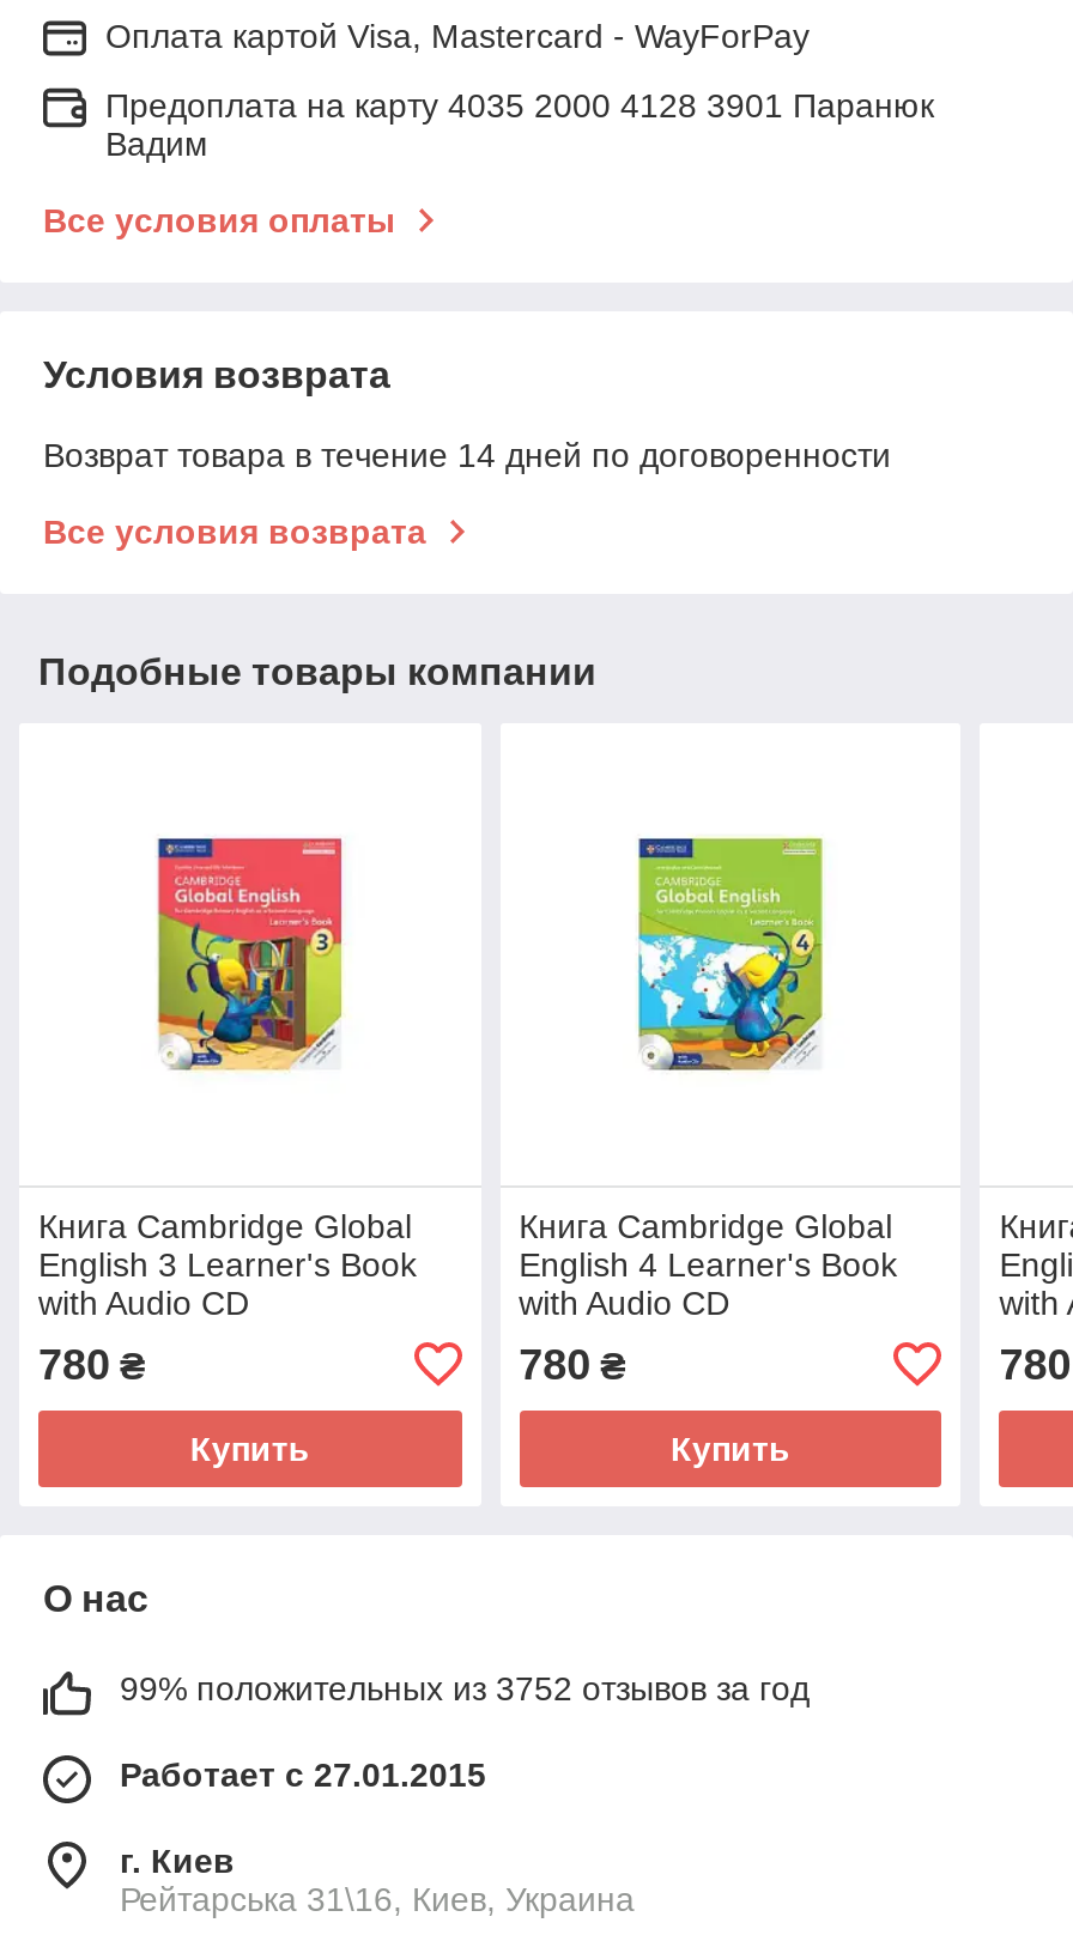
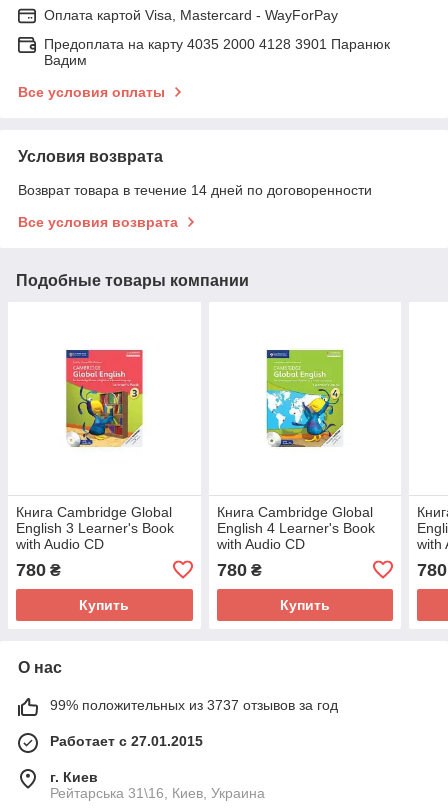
[120,1668,810,1706] 99% положительных из 3752 отзывов за год -> [50,696,338,712] 99% положительных из 3737 отзывов за год

